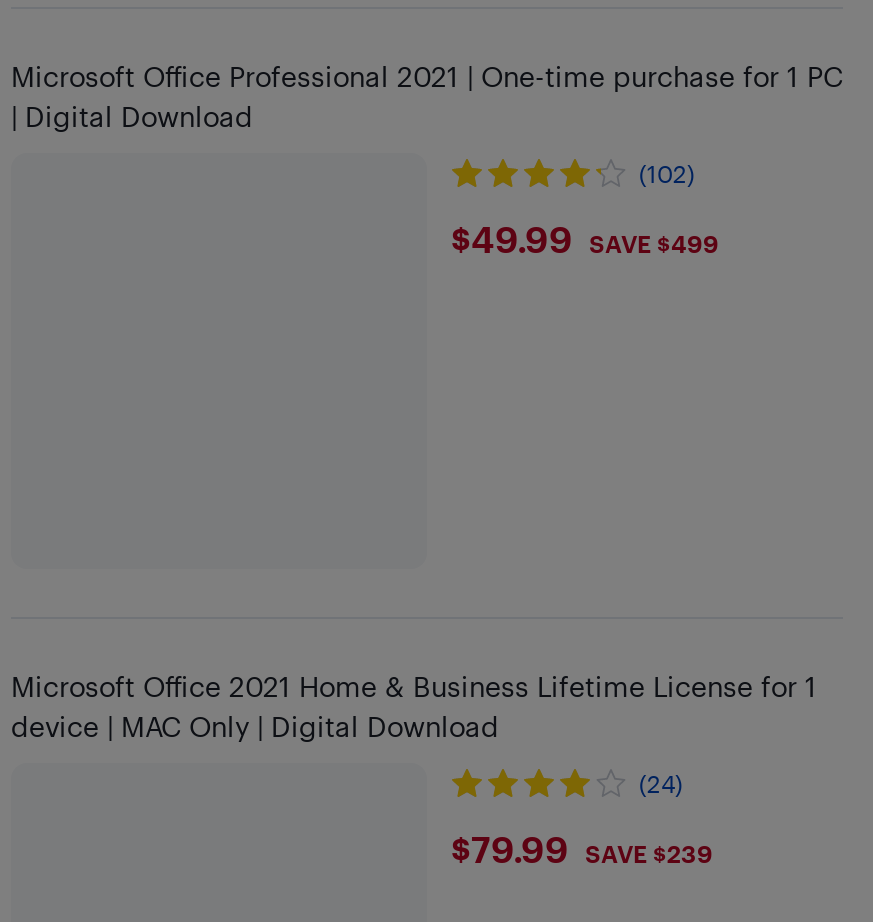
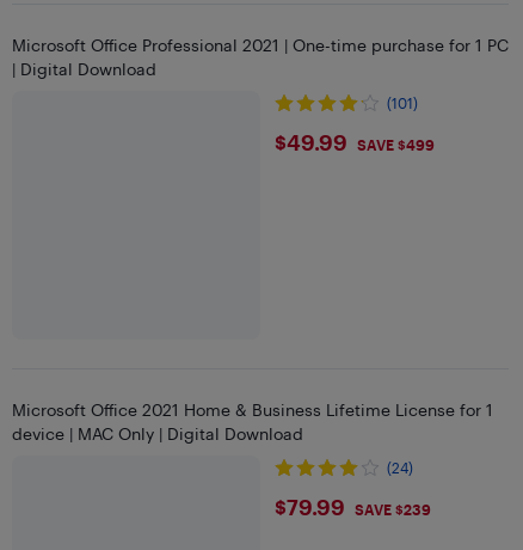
[639,159,695,187] (102) -> [387,94,418,111] (101)

